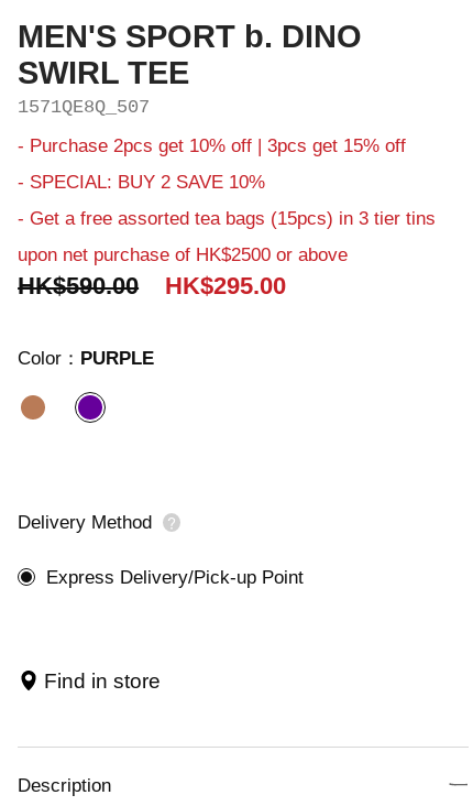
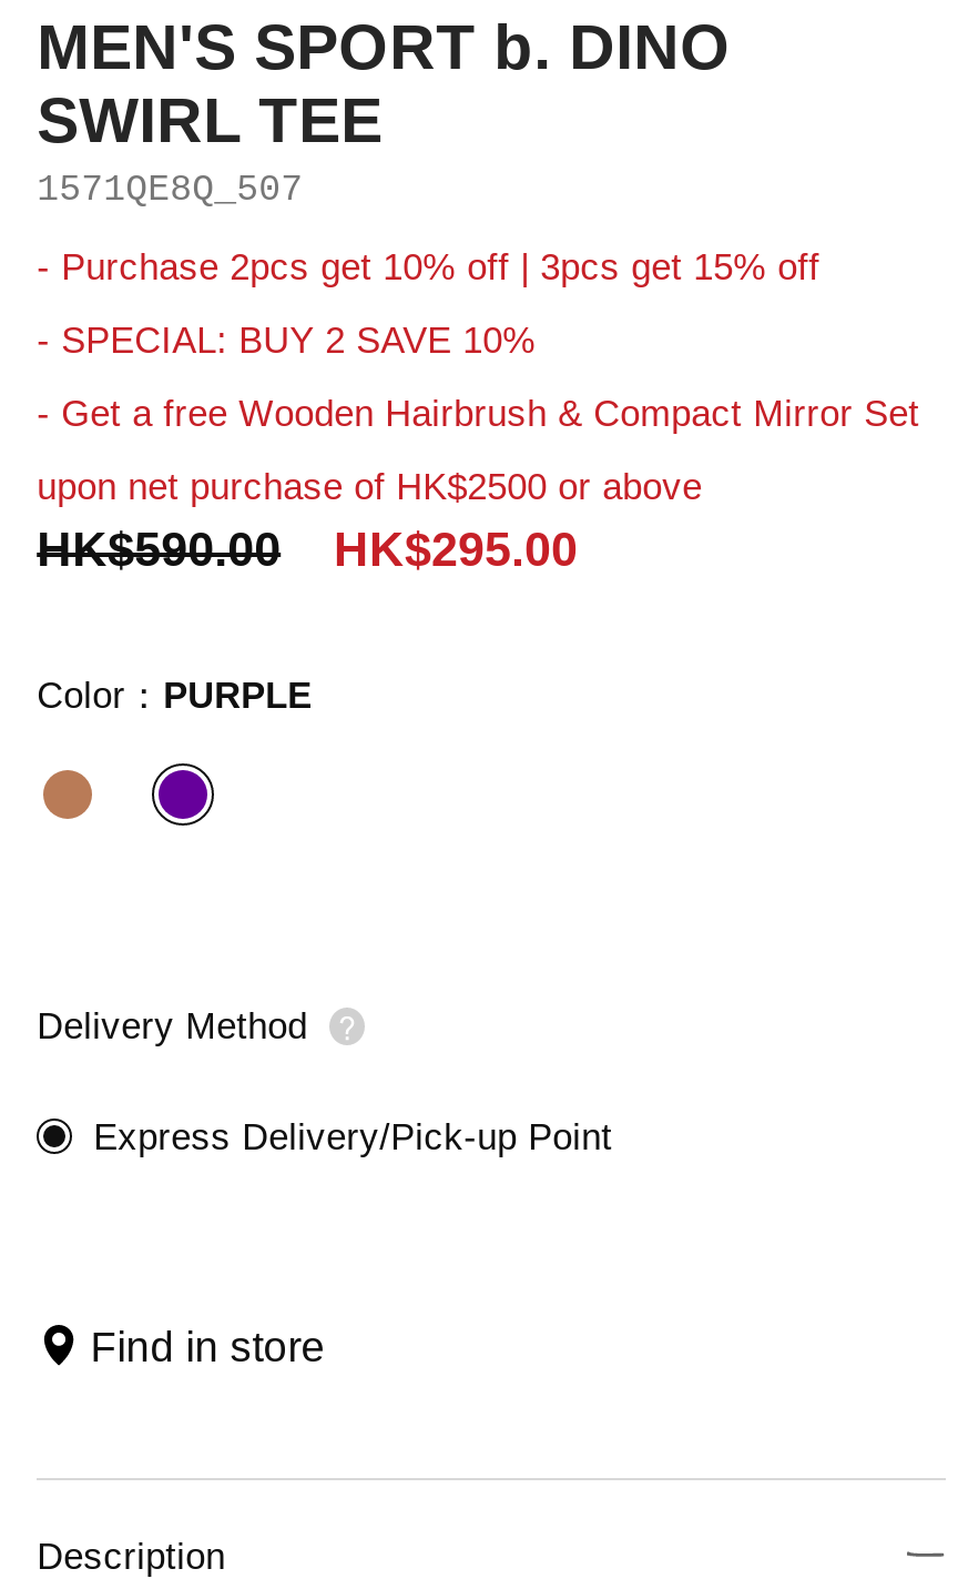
[18,208,436,229] - Get a free assorted tea bags (15pcs) in 3 tier tins -> [37,393,919,435] - Get a free Wooden Hairbrush & Compact Mirror Set

